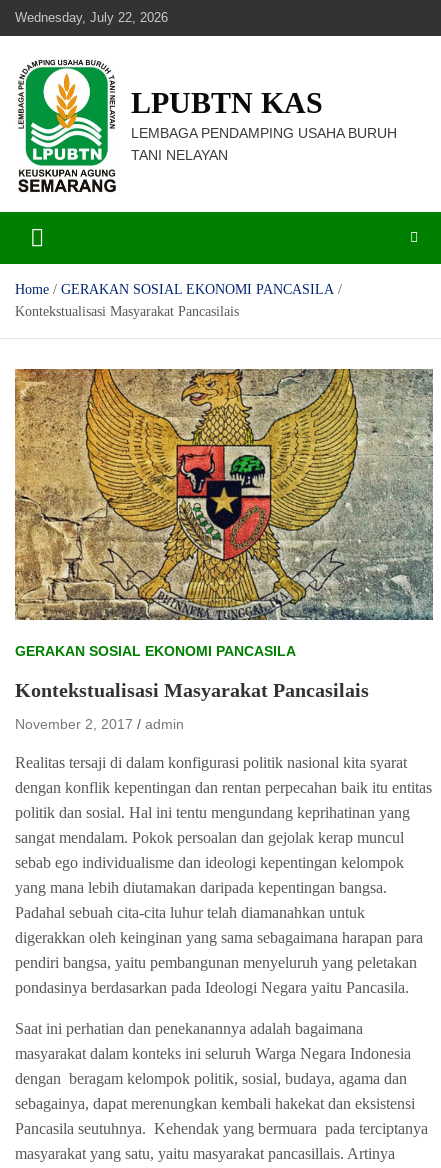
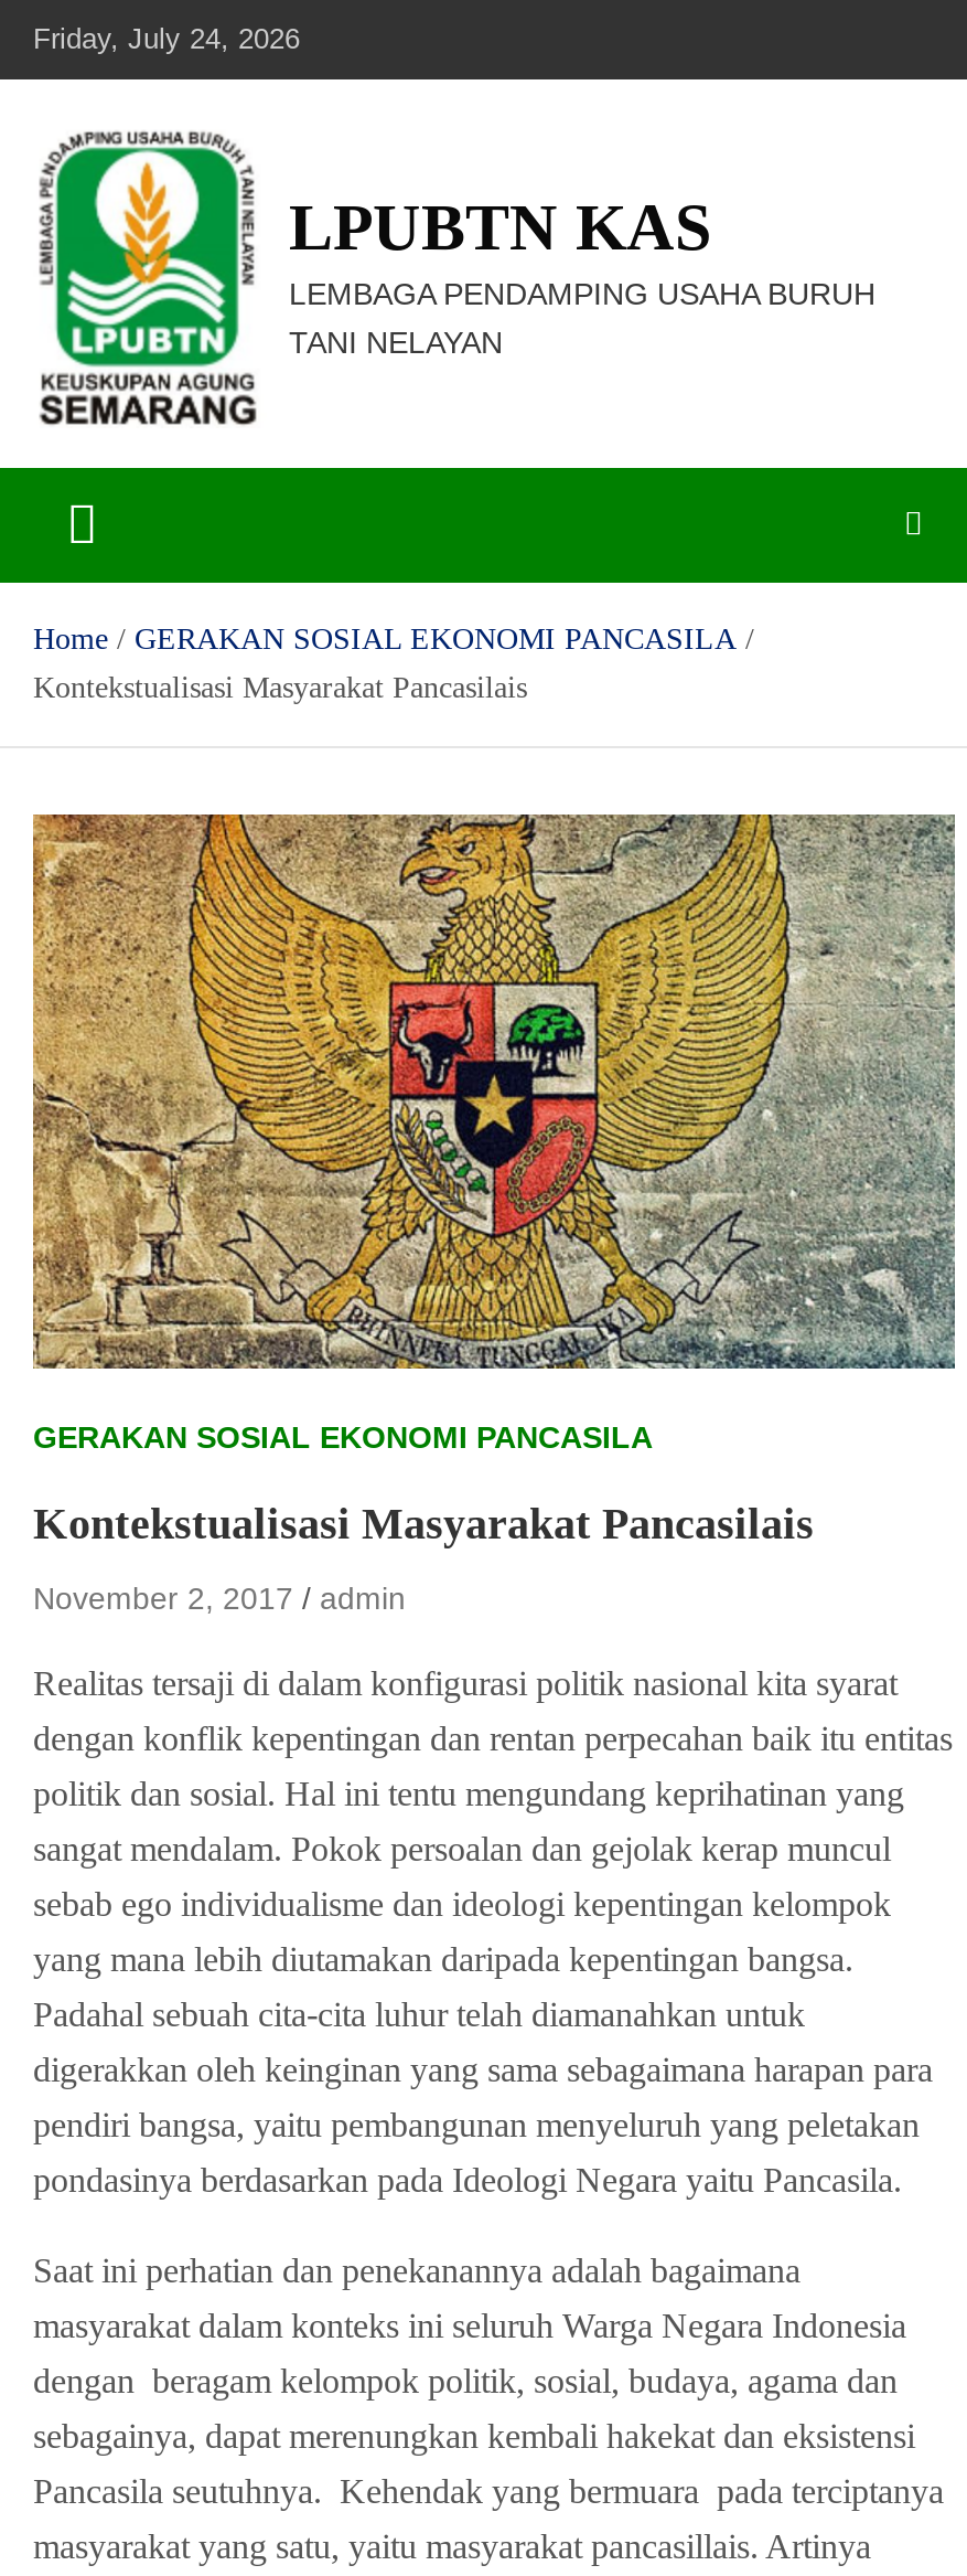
[15,10,168,25] Wednesday, July 22, 2026 -> [33,22,300,55] Friday, July 24, 2026

